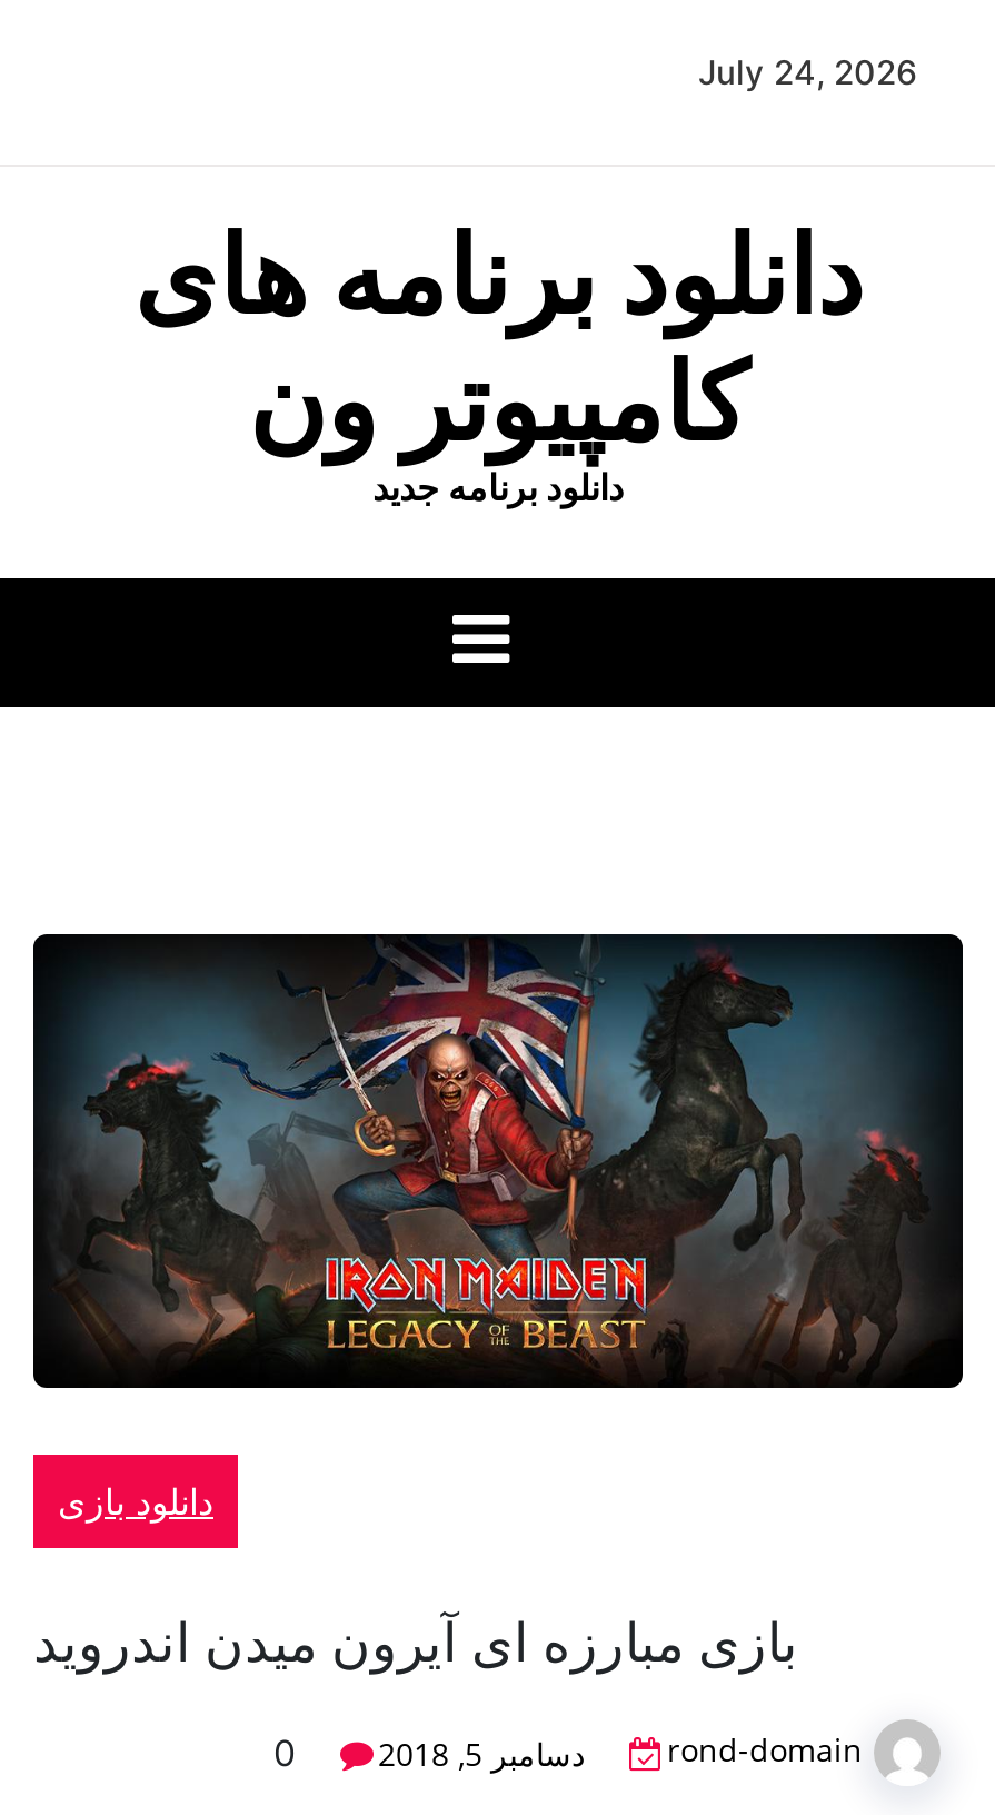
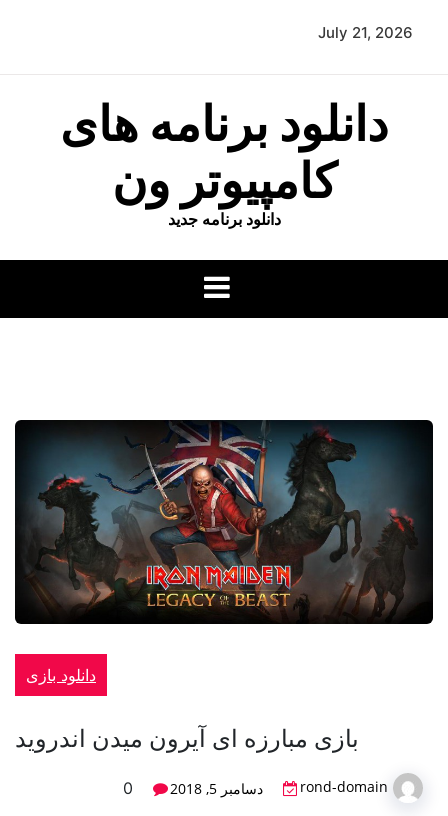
[698,51,918,93] July 24, 2026 -> [318,23,413,42] July 21, 2026

